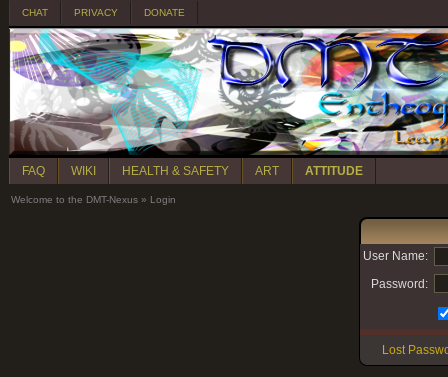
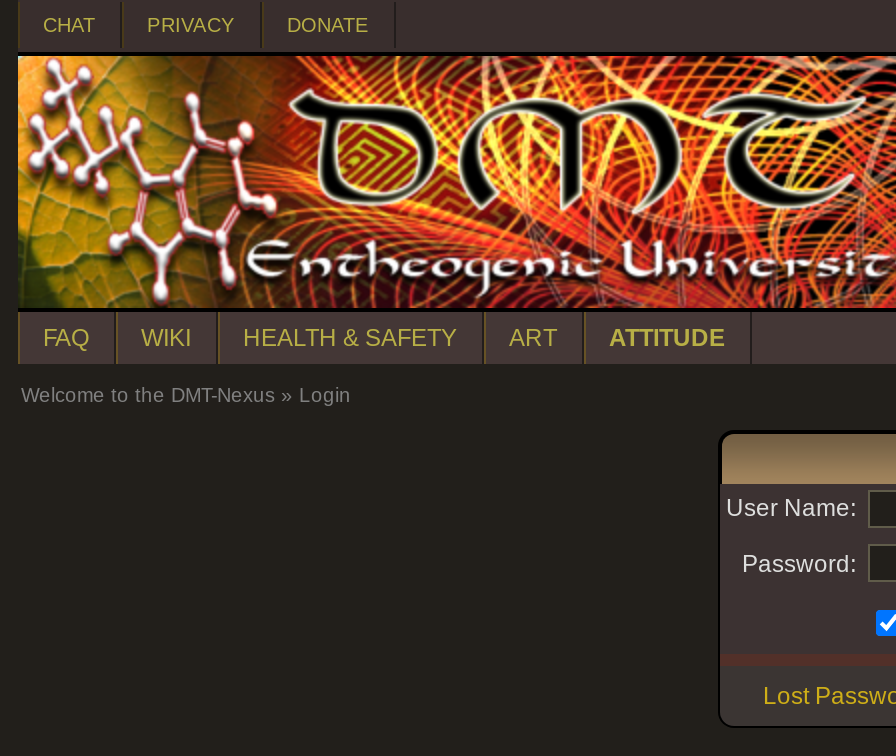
[9,28,445,154] [image] -> [16,54,890,310] [image]

